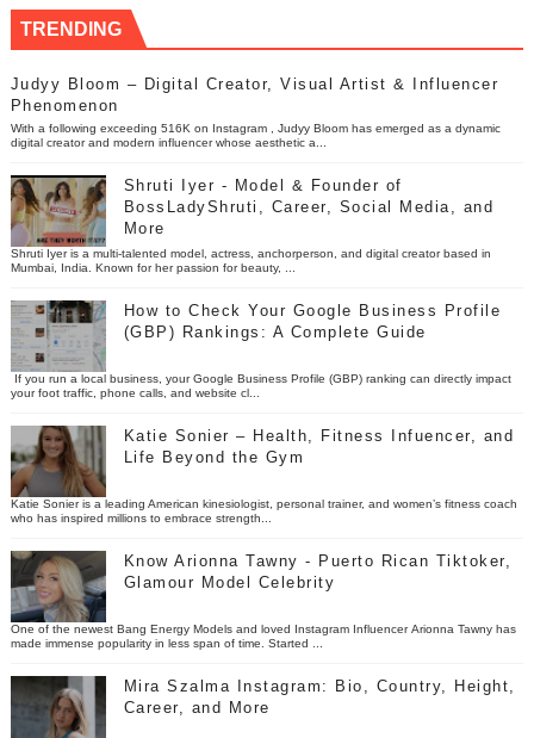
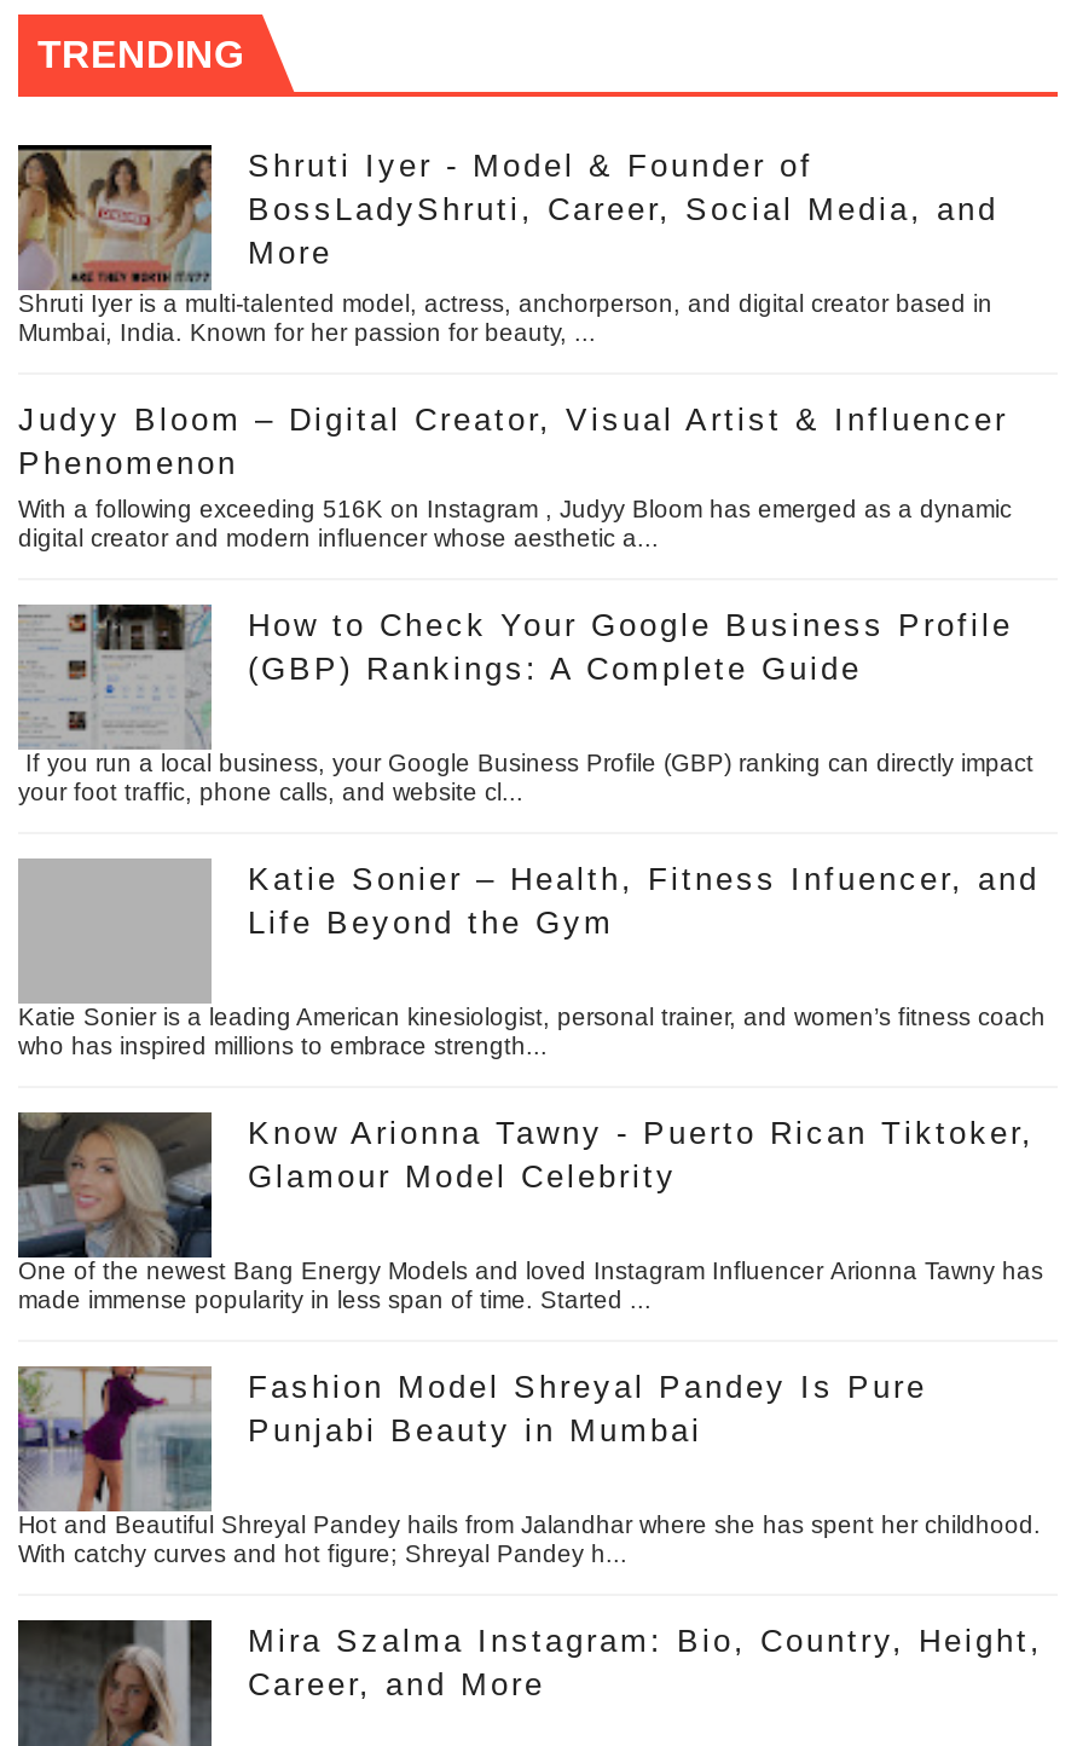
moved [11,75,501,149] -> [18,401,1012,551]: Judyy Bloom – Digital Creator, Visual Artist & Influencer | Phenomenon | With a following exceeding 516K on Instagram , Judyy Bloom has emerged as a dynamic | digital creator and modern influencer whose aesthetic a...
moved [8,175,494,274] -> [13,145,998,346]: [image] | Shruti Iyer - Model & Founder of | BossLadyShruti, Career, Social Media, and | More | Shruti Iyer is a multi-talented model, actress, anchorperson, and digital creator based in | Mumbai, India. Known for her passion for beauty, ...
[11,426,106,494] [image] -> none
none -> [16,1364,1041,1567] [image] | Fashion Model Shreyal Pandey Is Pure | Punjabi Beauty in Mumbai | Hot and Beautiful Shreyal Pandey hails from Jalandhar where she has spent her childhood. | With catchy curves and hot figure; Shreyal Pandey h...

